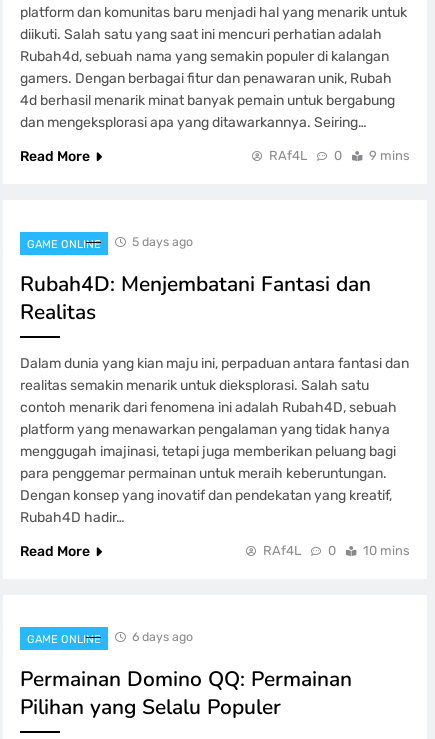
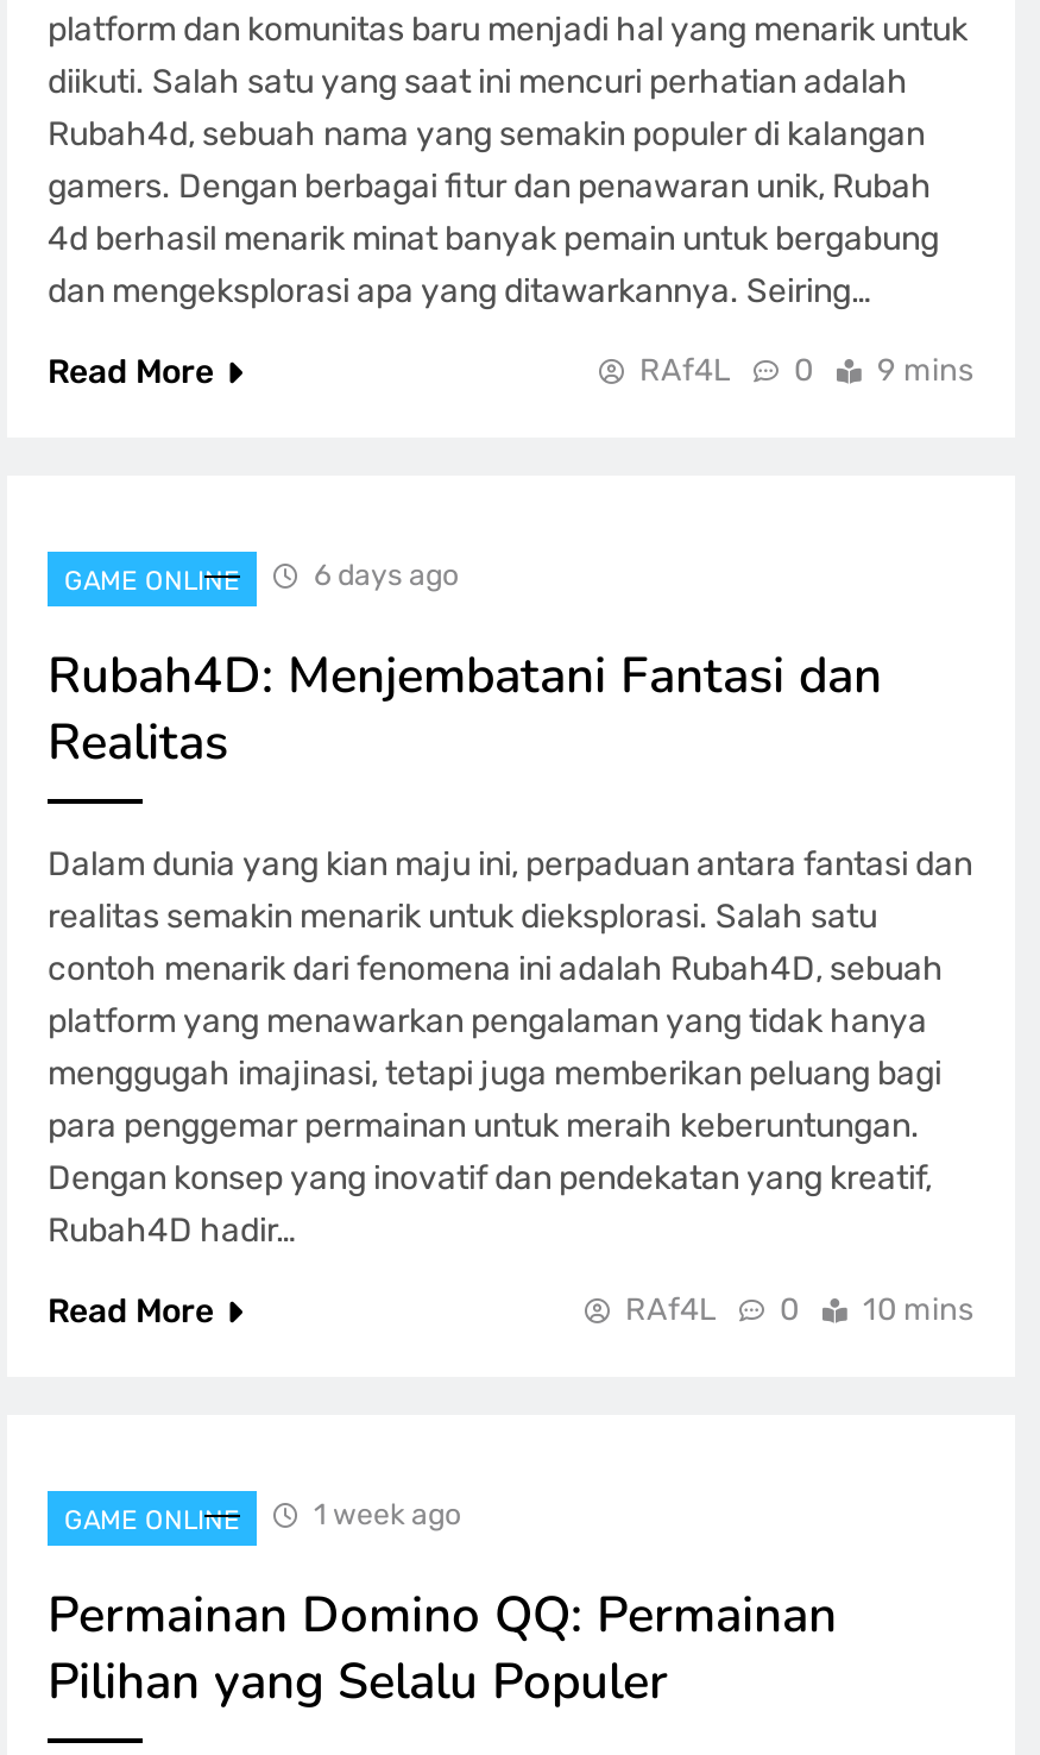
[132,234,193,249] 5 days ago -> [314,556,459,591] 6 days ago
[132,629,193,644] 6 days ago -> [314,1495,461,1531] 1 week ago

